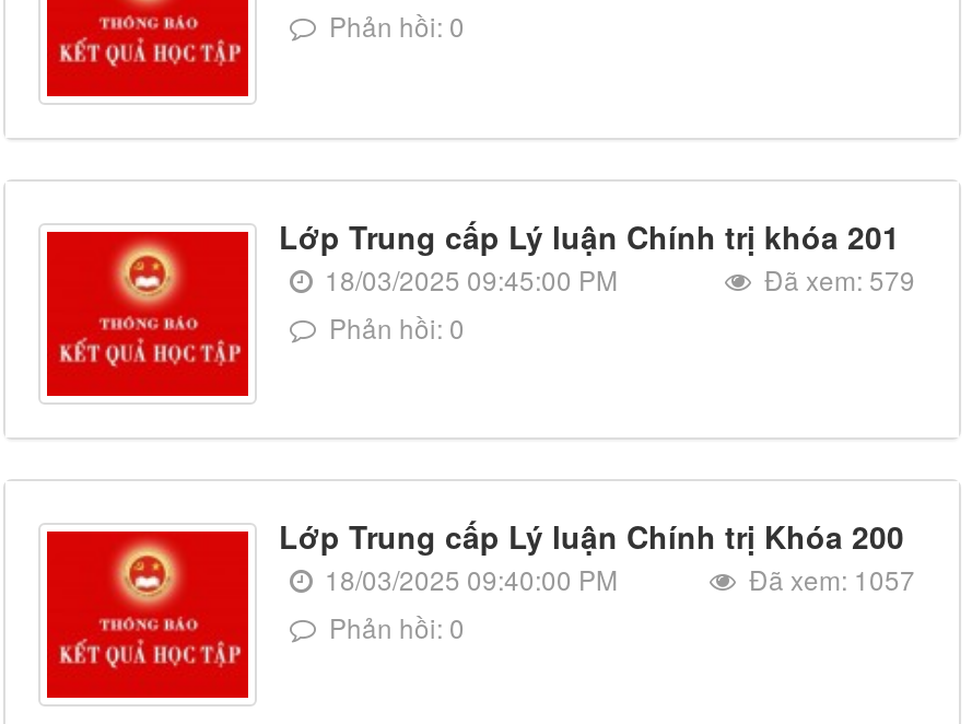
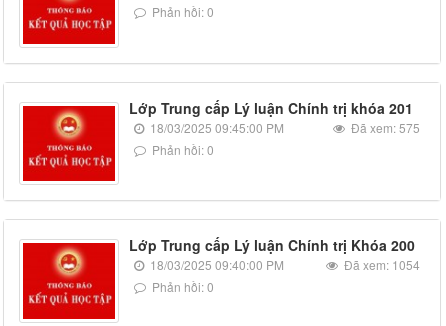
[758,260,915,297] Đã xem: 579 -> [348,119,420,136] Đã xem: 575
[742,560,915,597] Đã xem: 1057 -> [341,256,420,273] Đã xem: 1054

